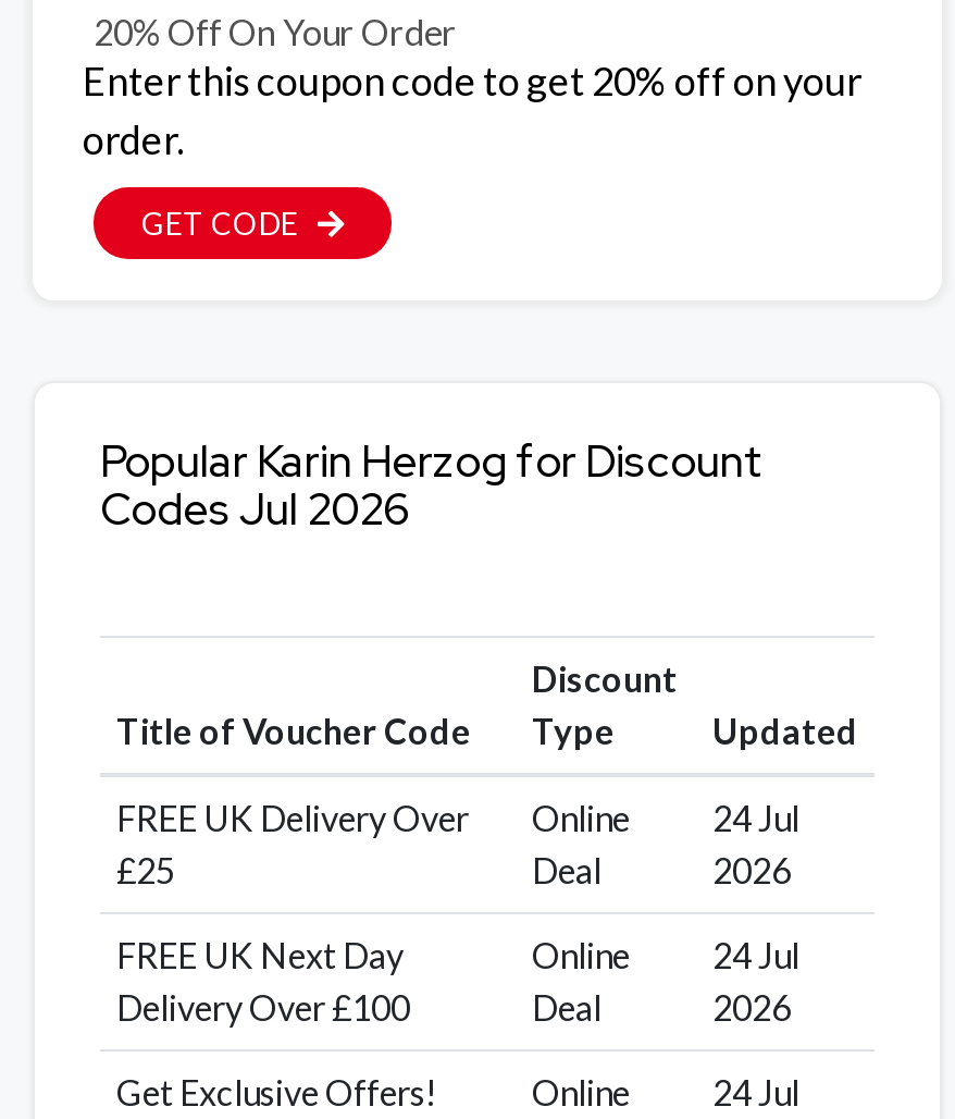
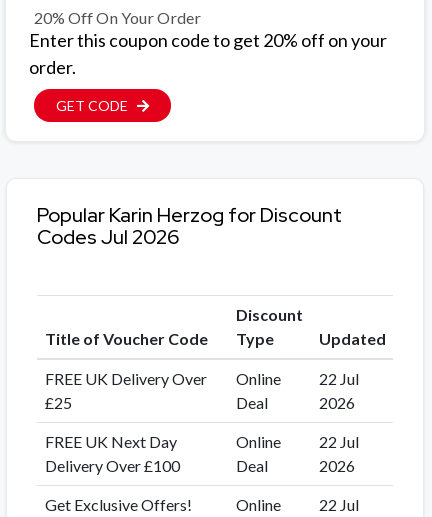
[116,797,799,838] FREE UK Delivery Over Online 24 Jul -> [44,369,358,388] FREE UK Delivery Over Online 22 Jul
[532,934,799,976] Online 24 Jul -> [235,432,358,451] Online 22 Jul
[532,1071,799,1113] Online 24 Jul -> [235,495,358,514] Online 22 Jul

